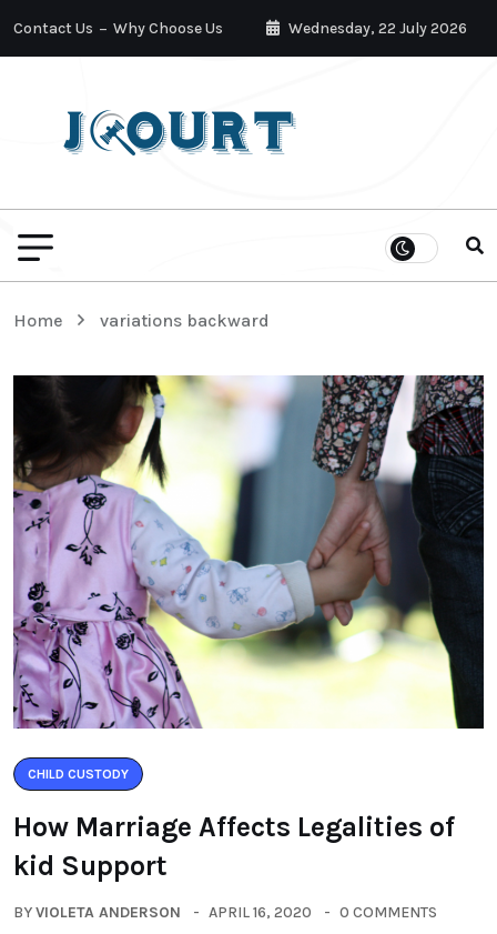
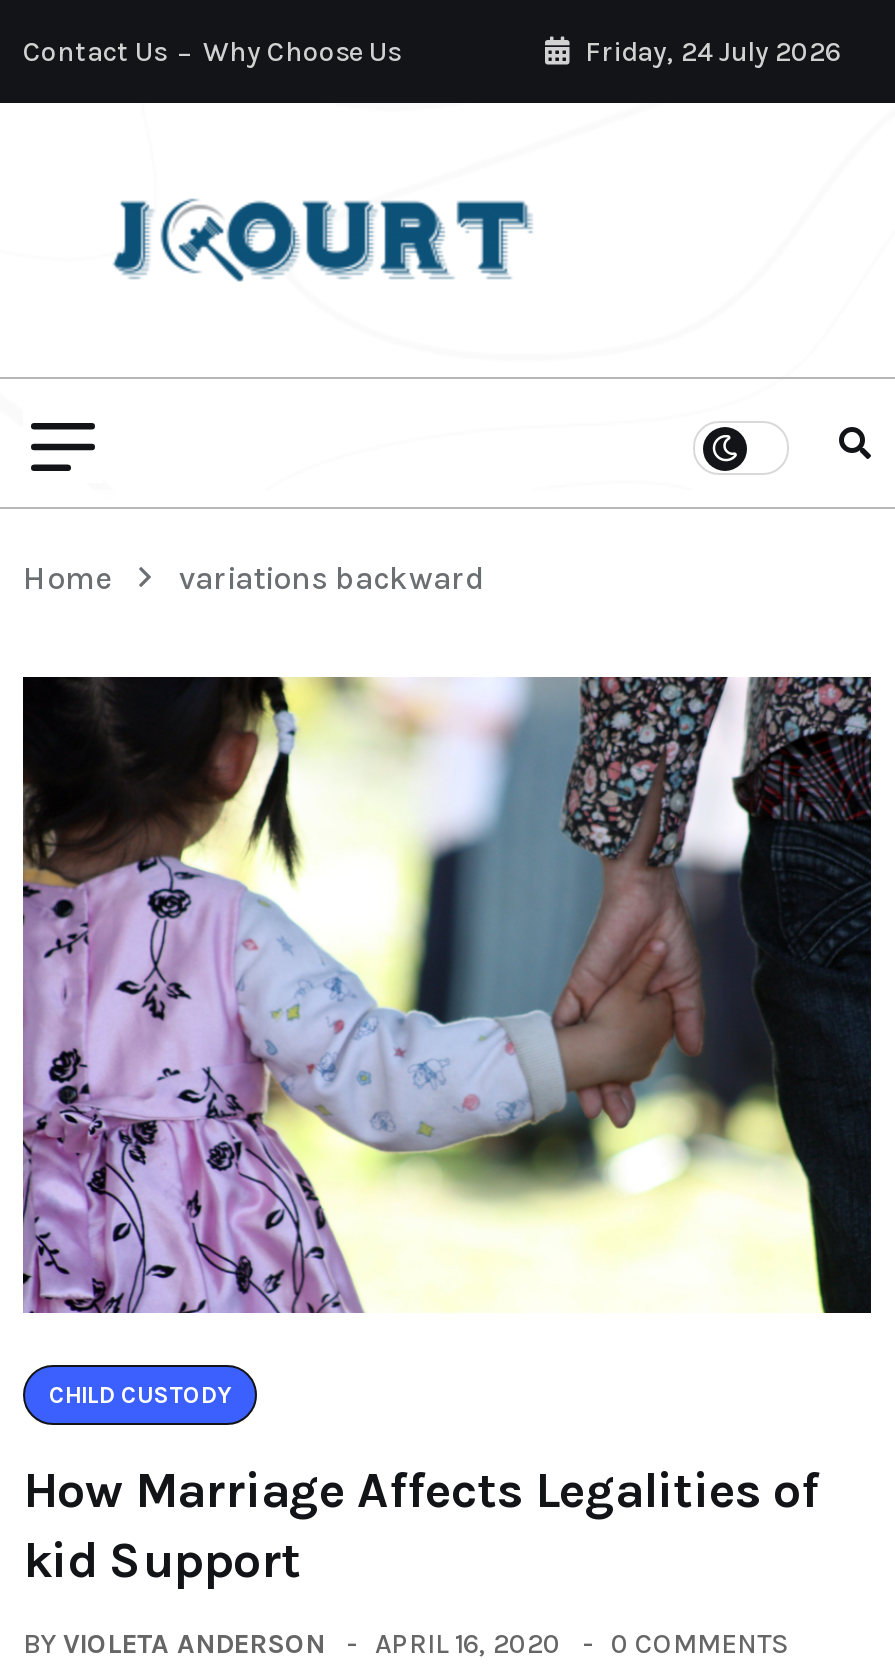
[285,19,467,38] Wednesday, 22 July 2026 -> [579,35,841,69] Friday, 24 July 2026

